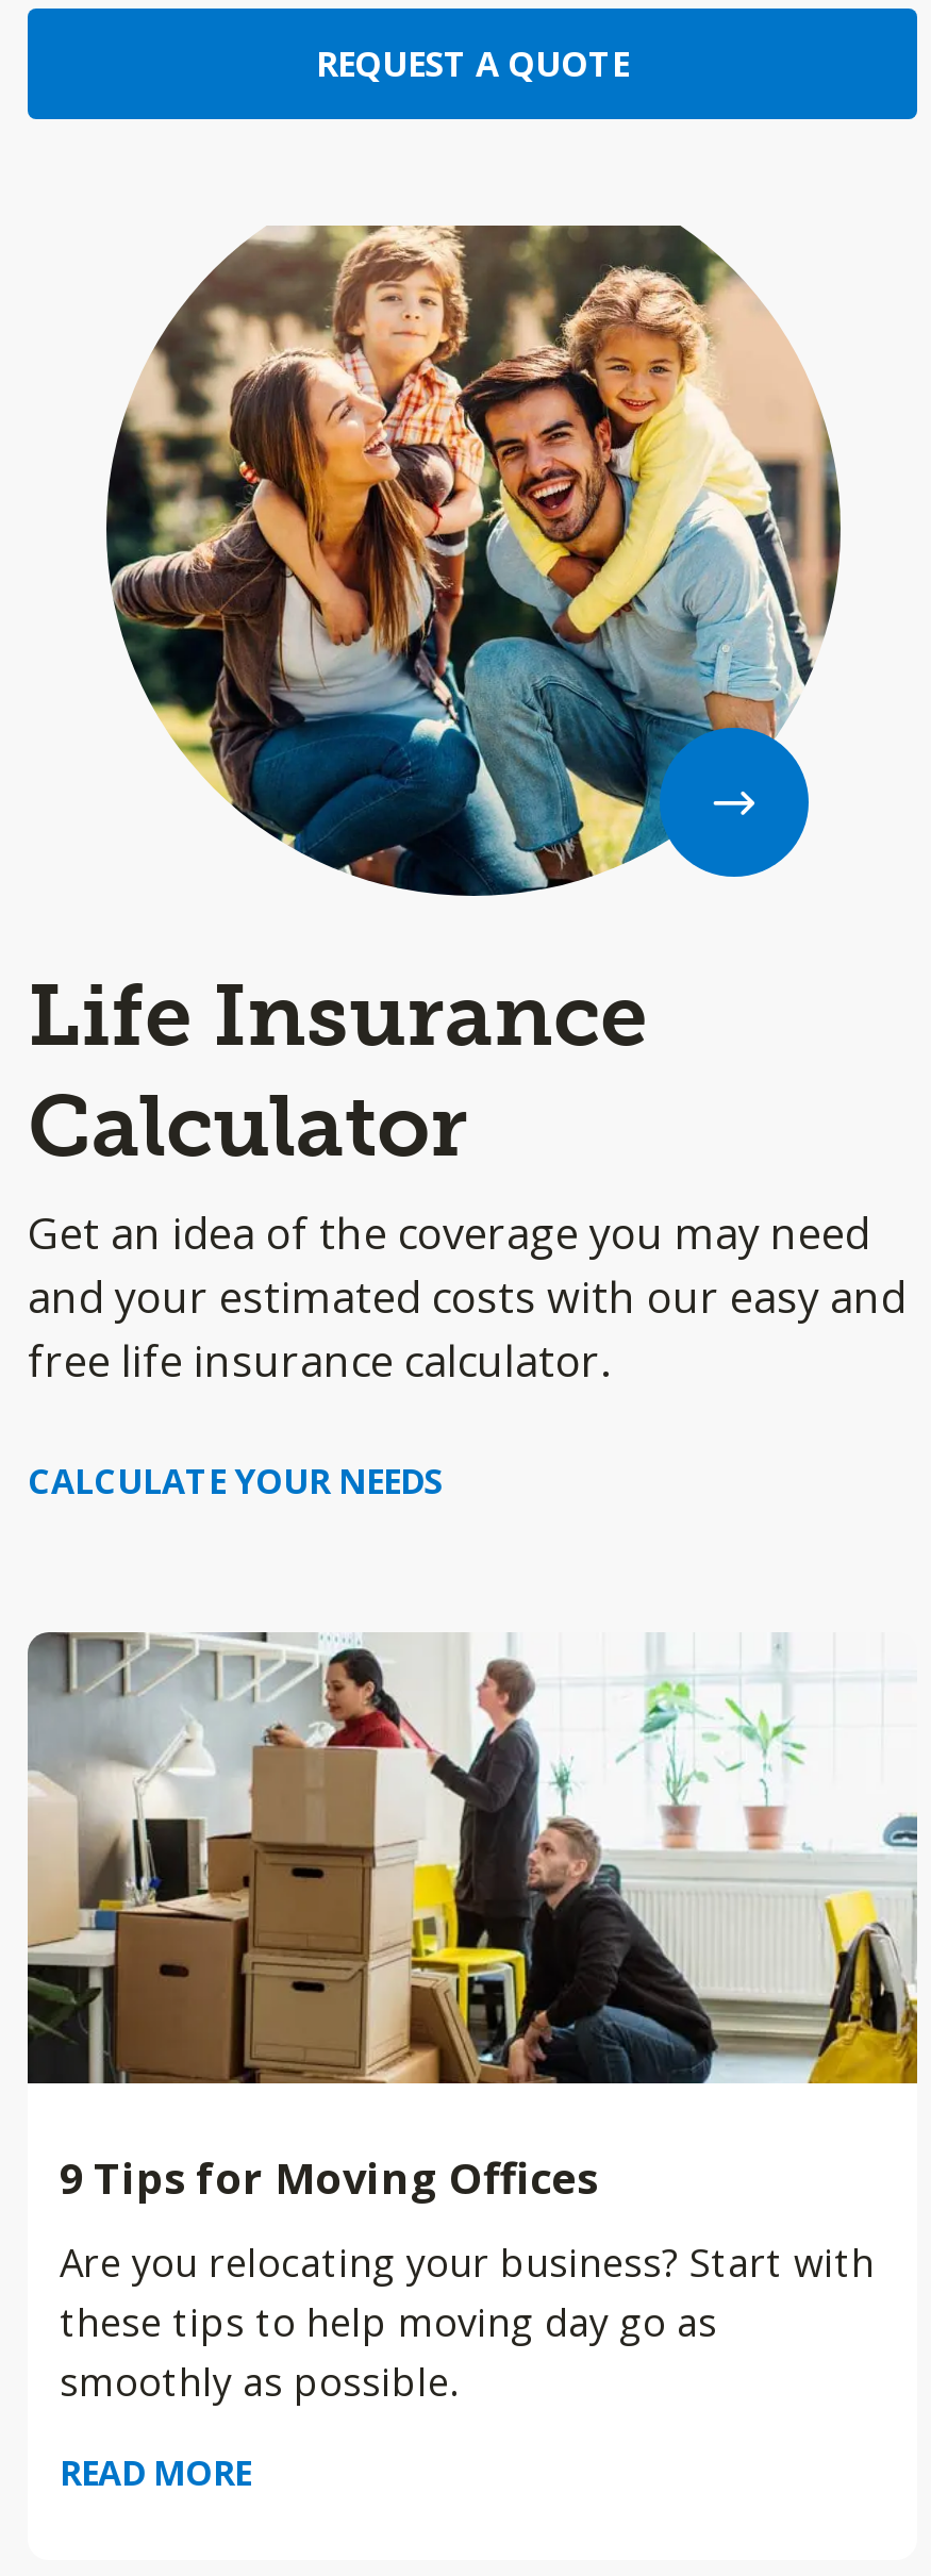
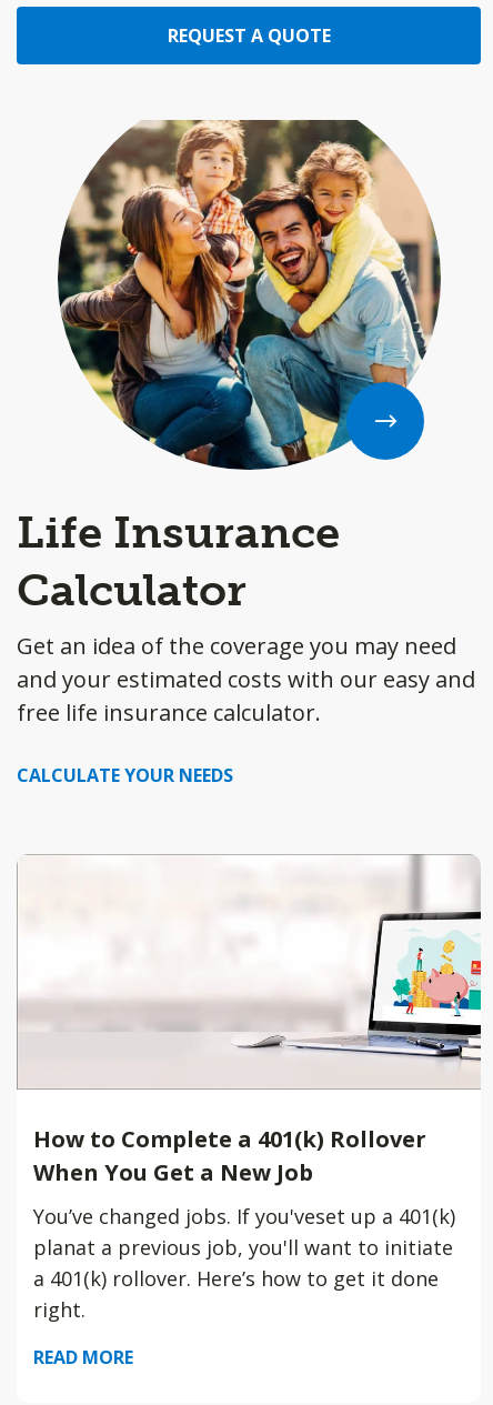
[26,1632,919,2207] [image] | 9 Tips for Moving Offices -> [18,853,482,1187] [image] | How to Complete a 401(k) Rollover | When You Get a New Job
[60,2237,875,2407] Are you relocating your business? Start with | these tips to help moving day go as | smoothly as possible. -> [33,1203,455,1323] You’ve changed jobs. If you'veset up a 401(k) | planat a previous job, you'll want to initiate | a 401(k) rollover. Here’s how to get it done | right.

